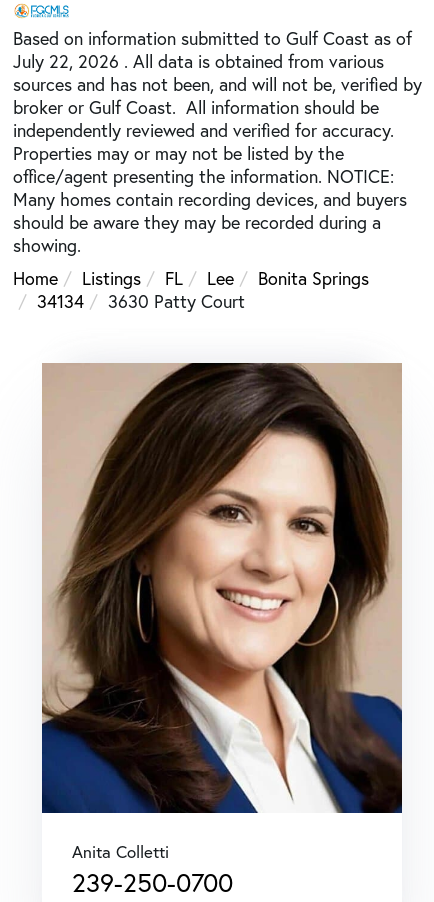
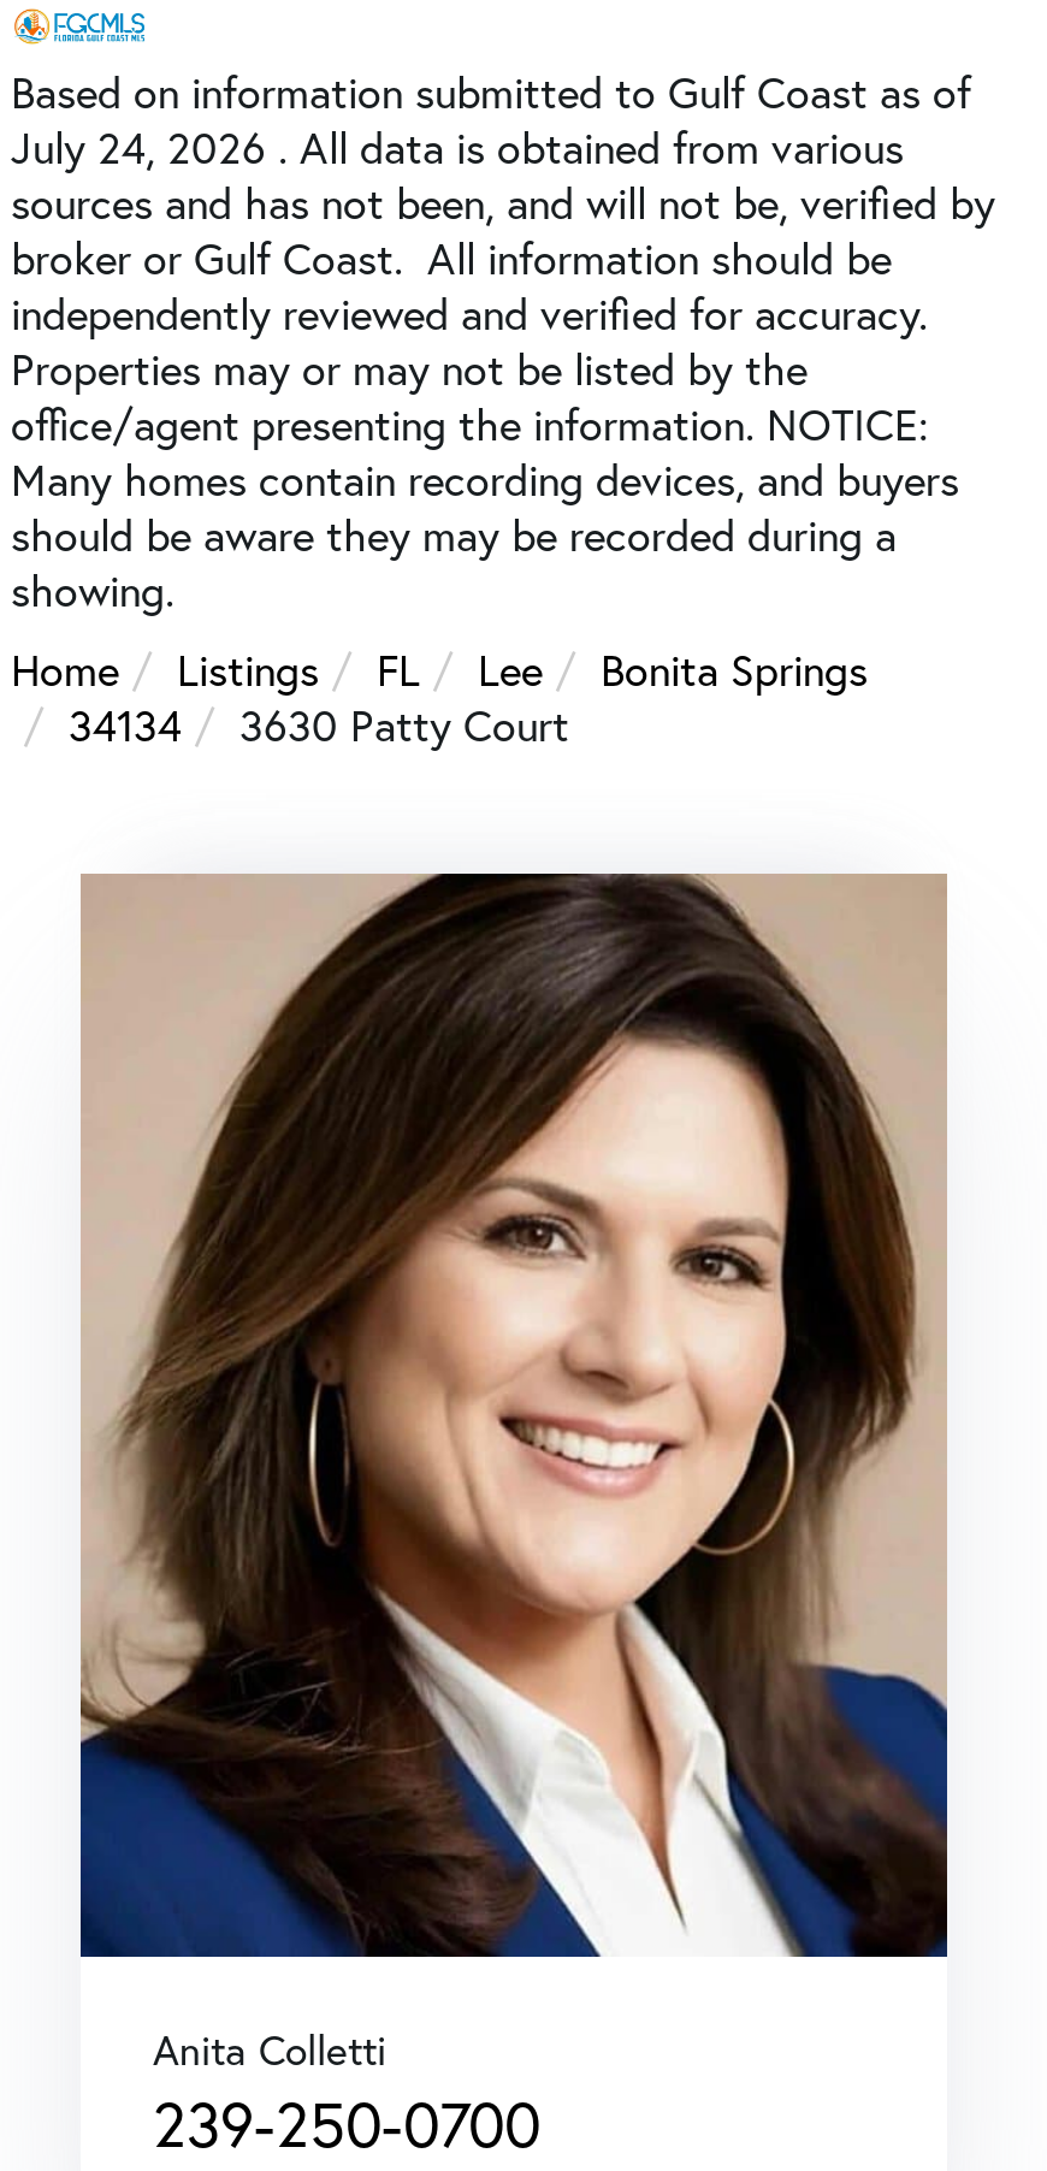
[13,50,384,73] July 22, 2026 . All data is obtained from various -> [11,119,904,175] July 24, 2026 . All data is obtained from various

